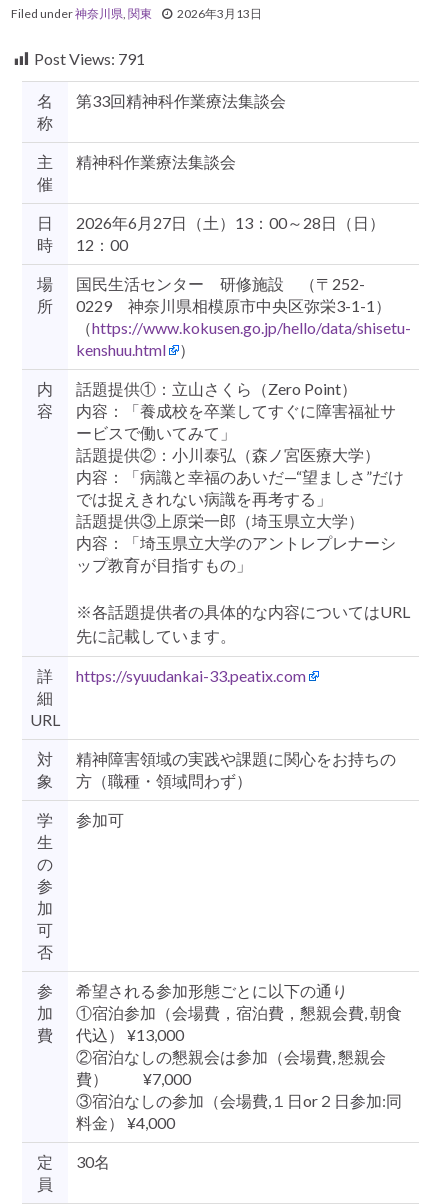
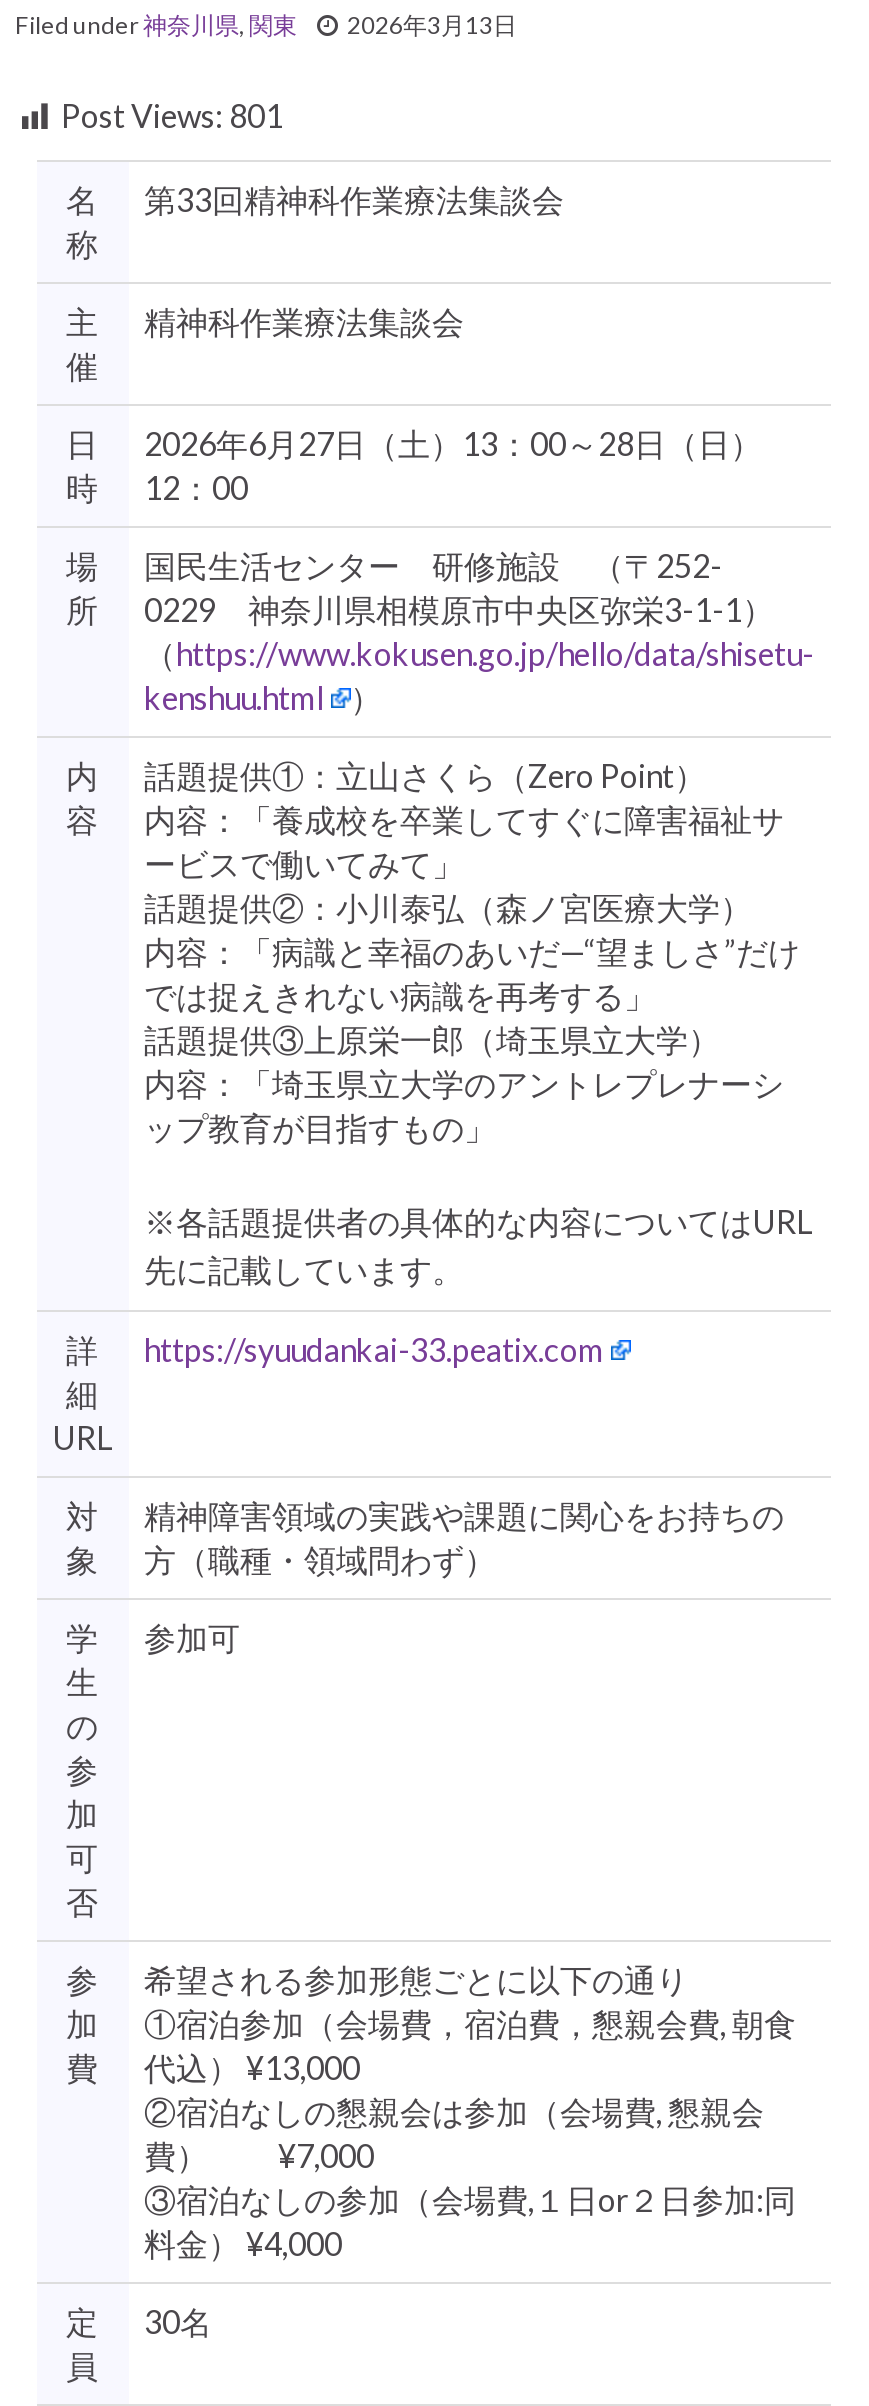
[34,49,145,68] Post Views: 791 -> [61,96,283,134] Post Views: 801

